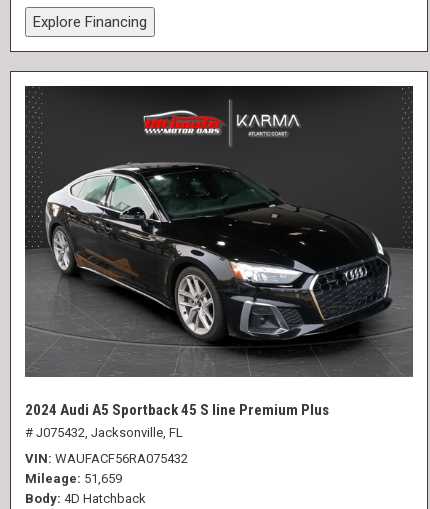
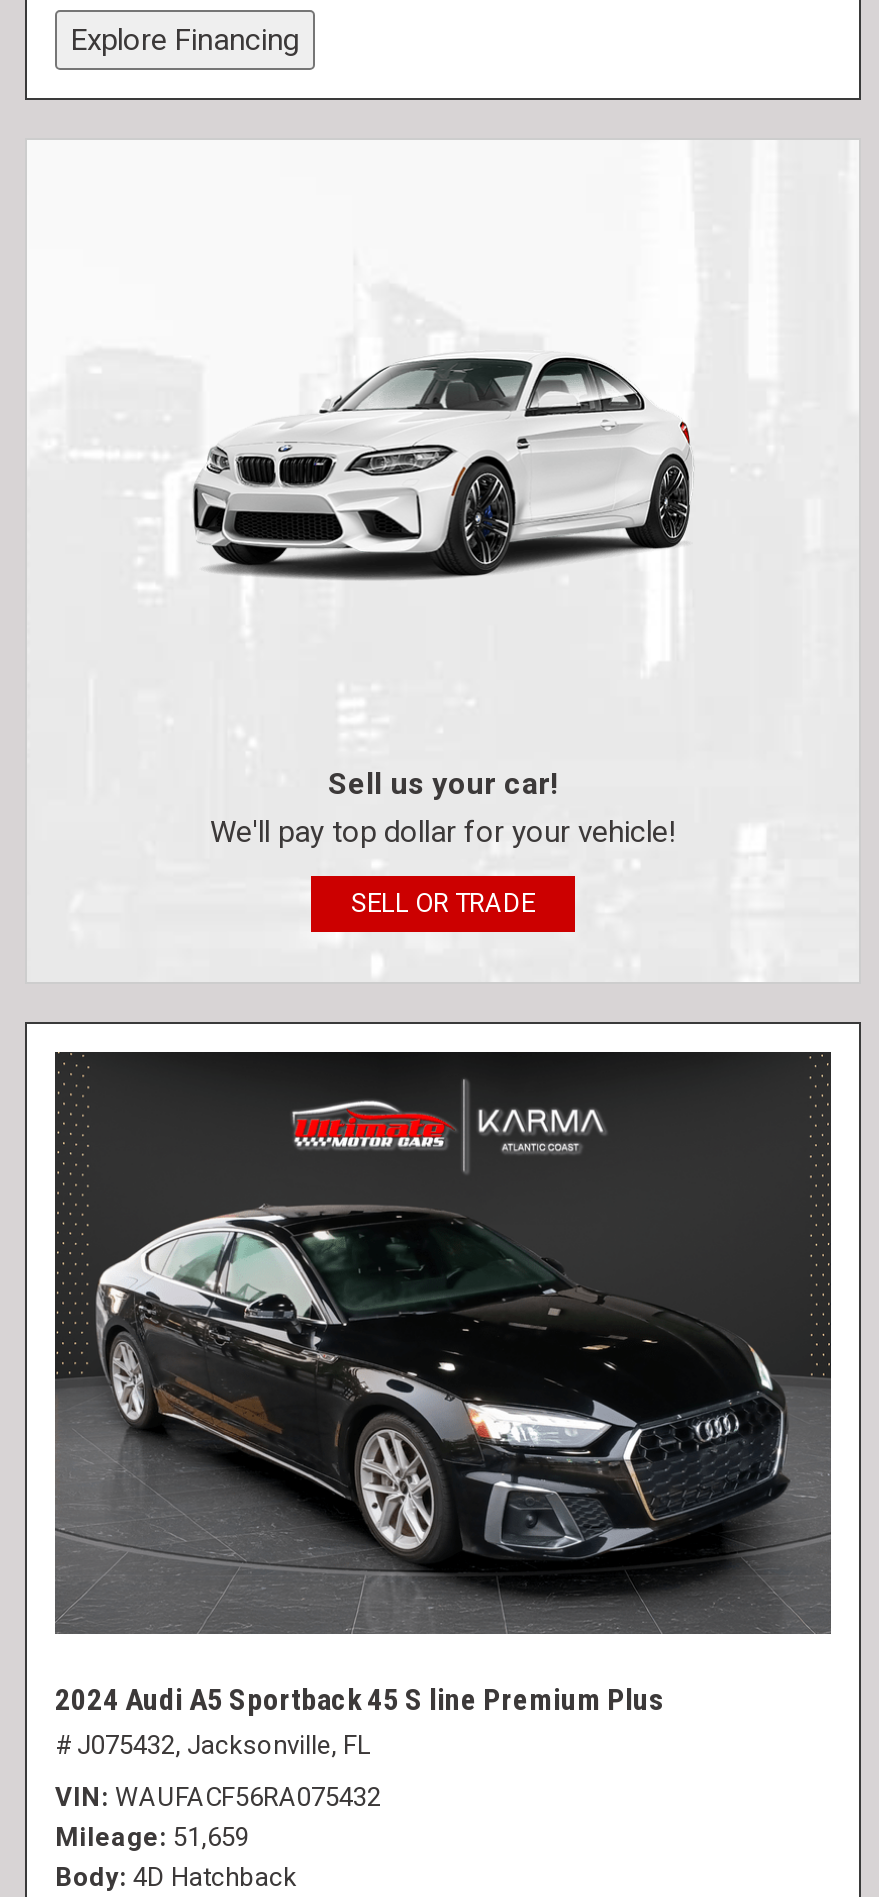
none -> [191,354,695,584] [image]
none -> [210,765,676,917] Sell us your car! | We'll pay top dollar for your vehicle! | SELL OR TRADE

